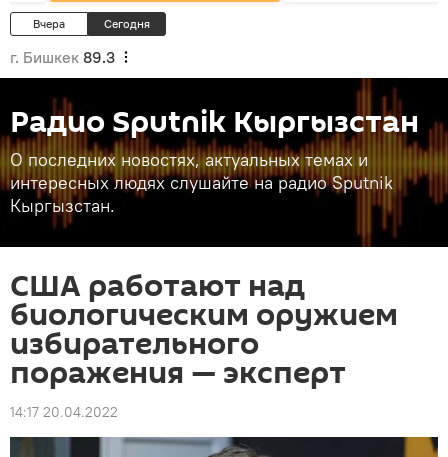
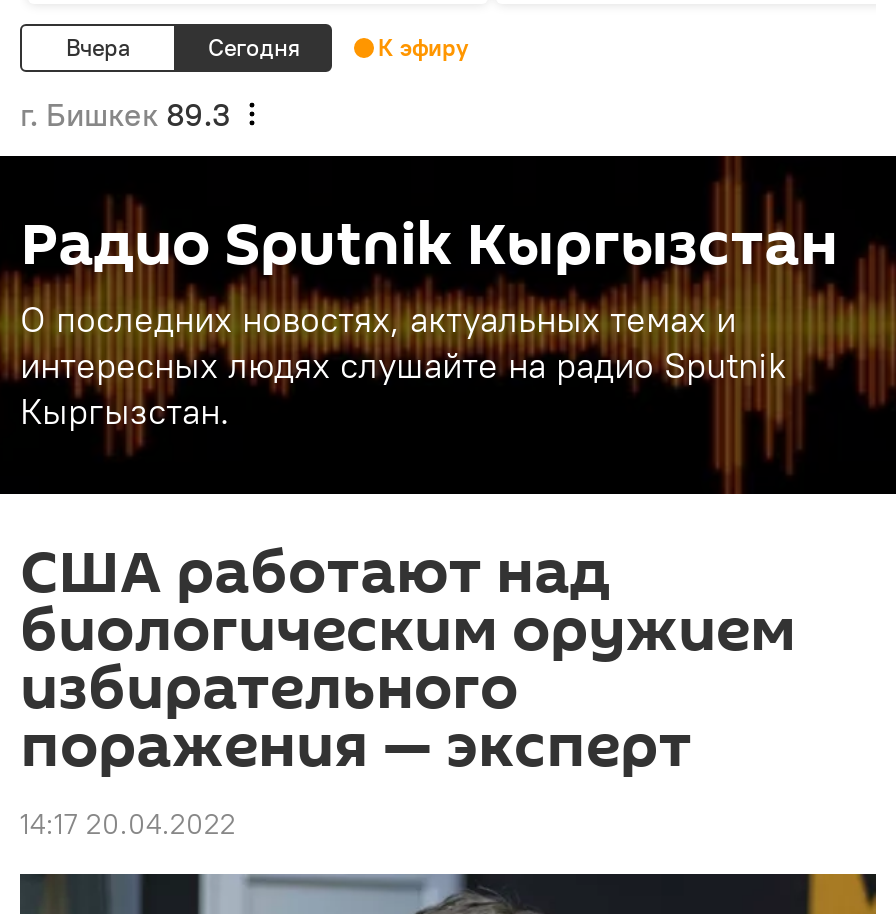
none -> [378,32,468,62] К эфиру

